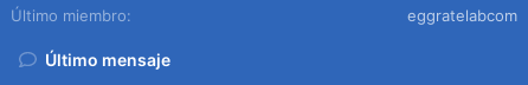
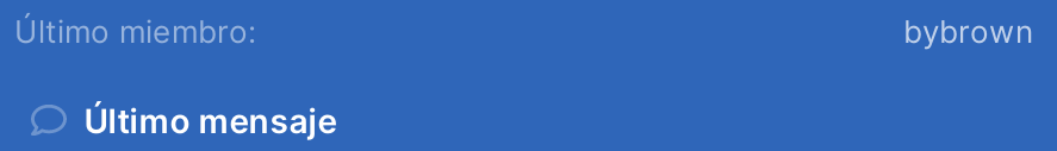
[407,5,517,24] eggratelabcom -> [903,11,1034,49] bybrown

